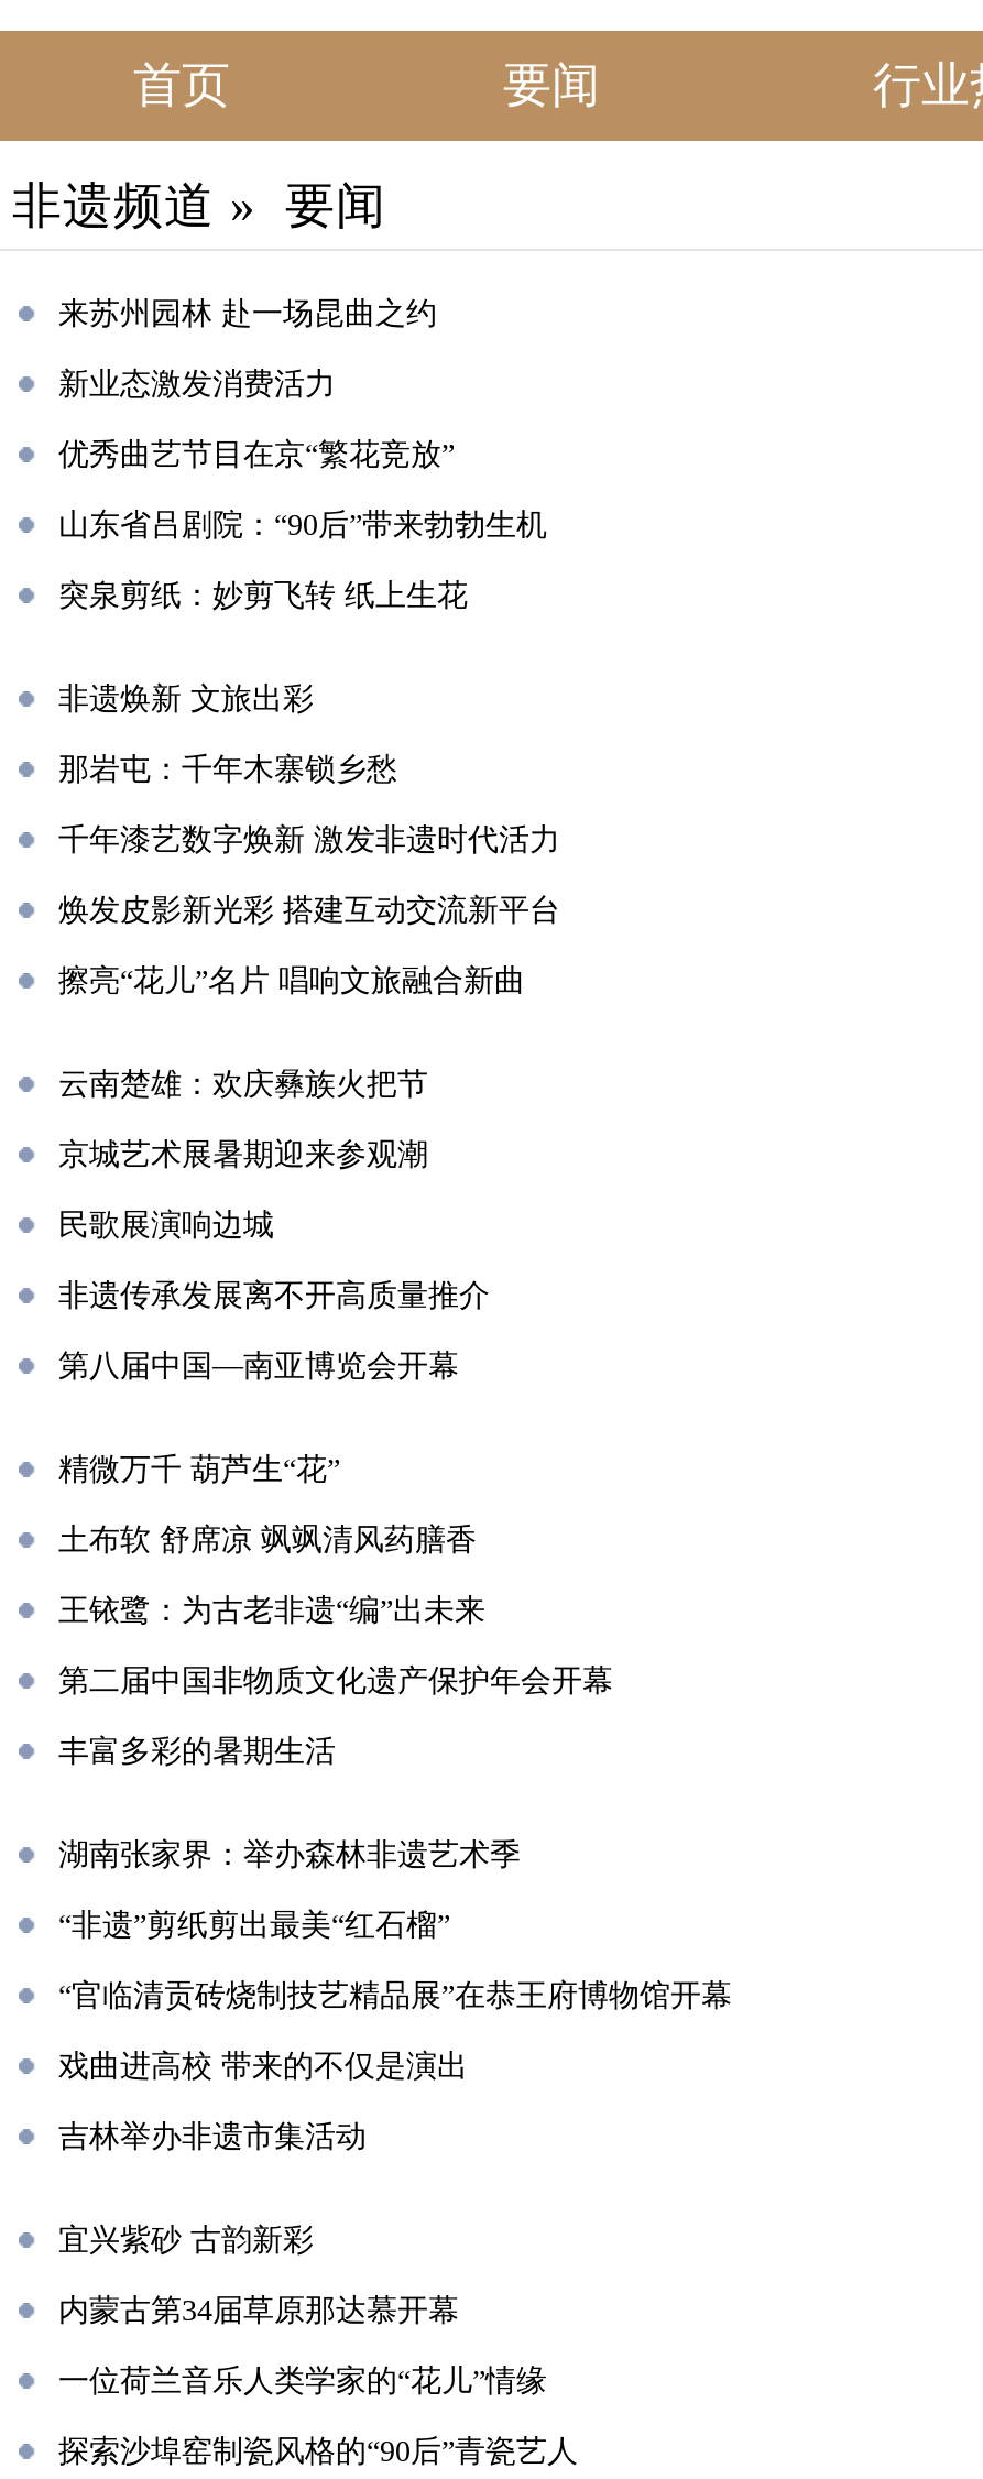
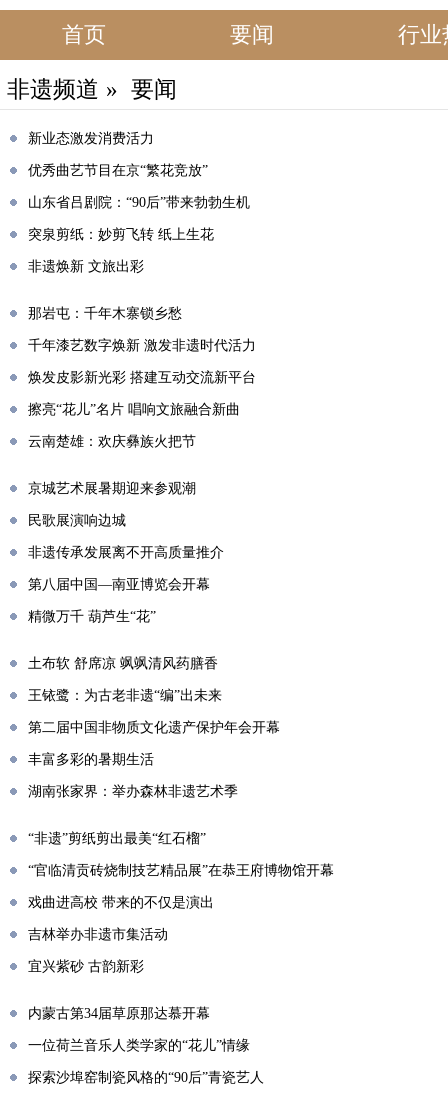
[58,297,437,330] 来苏州园林 赴一场昆曲之约 -> none

